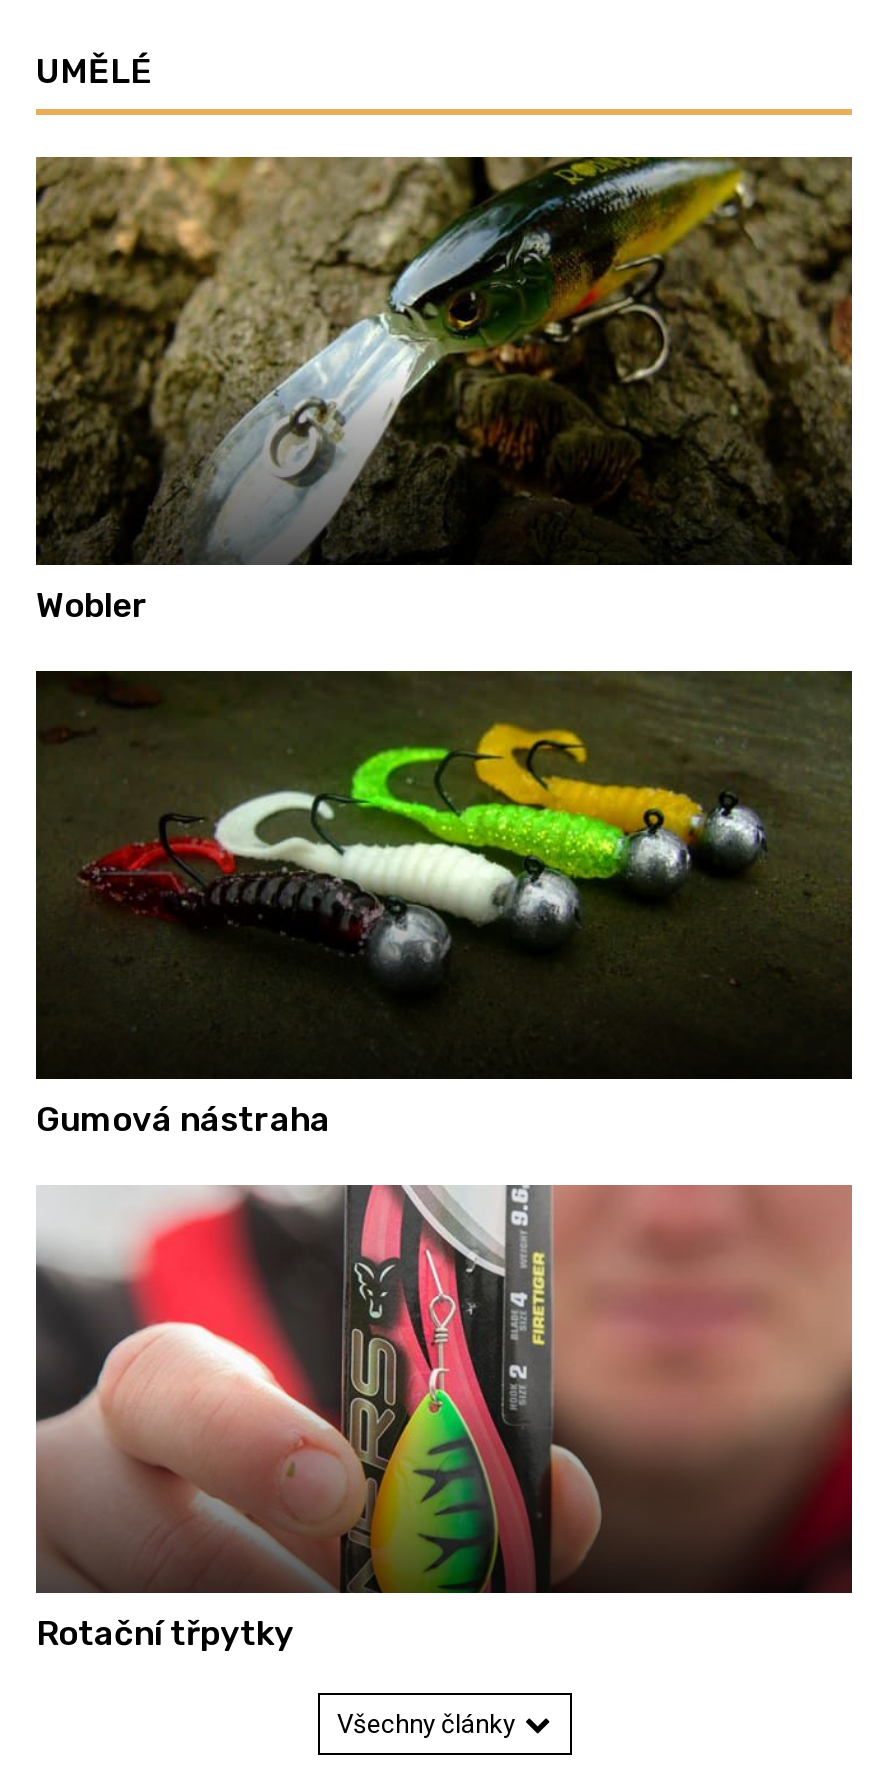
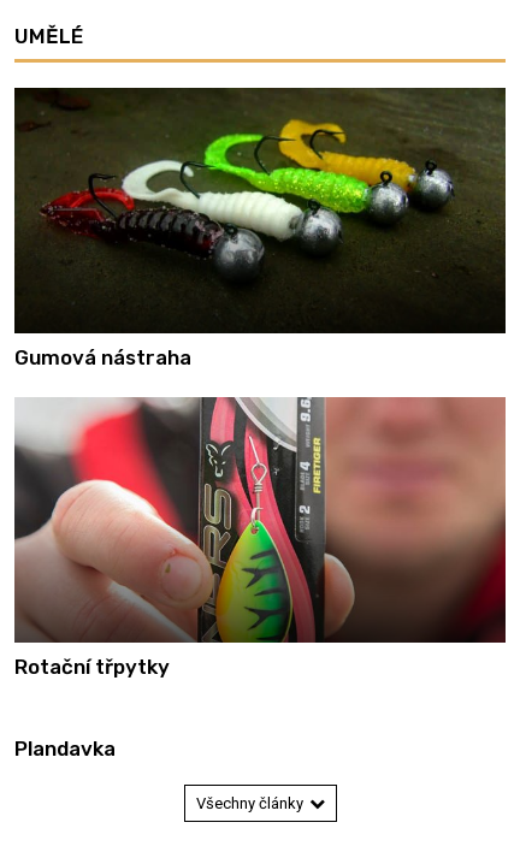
[34,155,852,625] [image] | Wobler -> none
moved [36,669,854,1653] -> [14,87,507,679]: [image] | Gumová nástraha | Rotační třpytky
none -> [14,736,116,760] Plandavka

